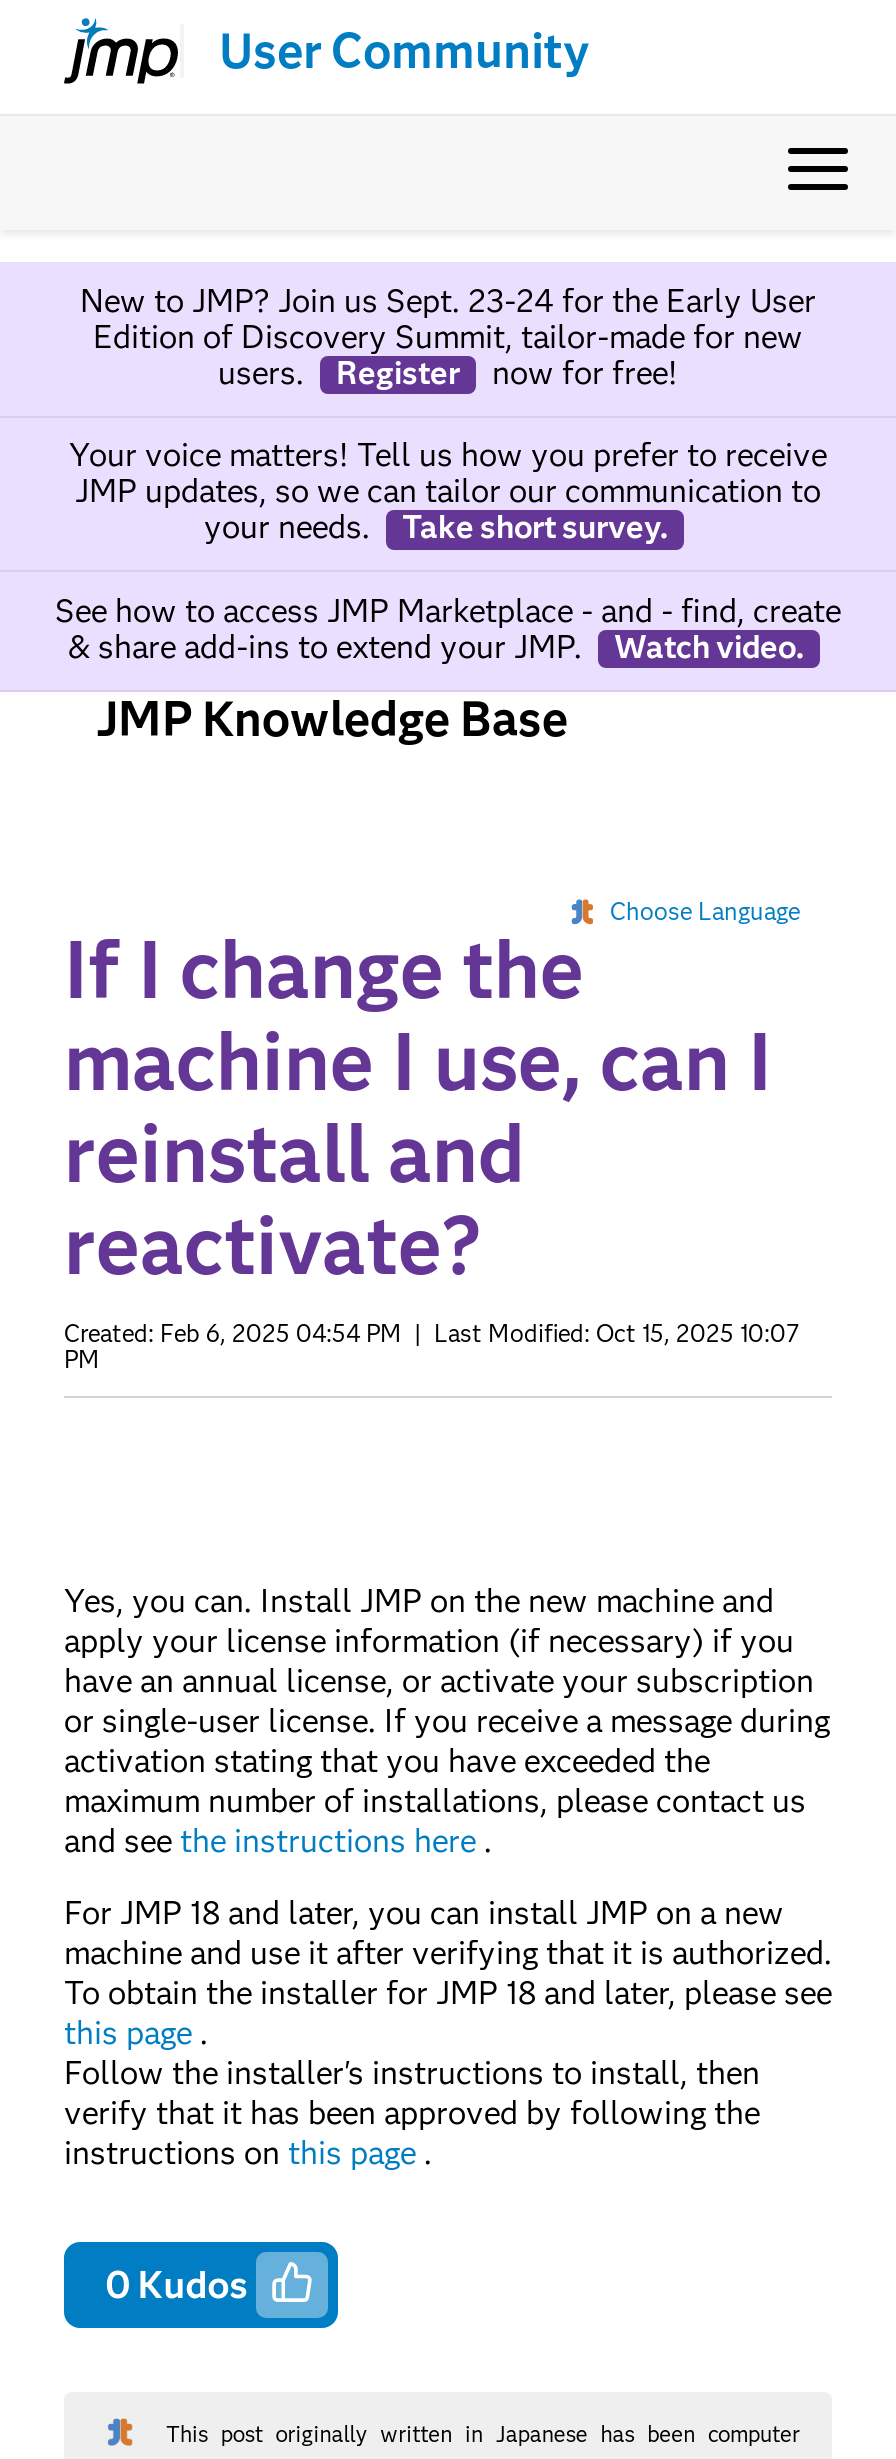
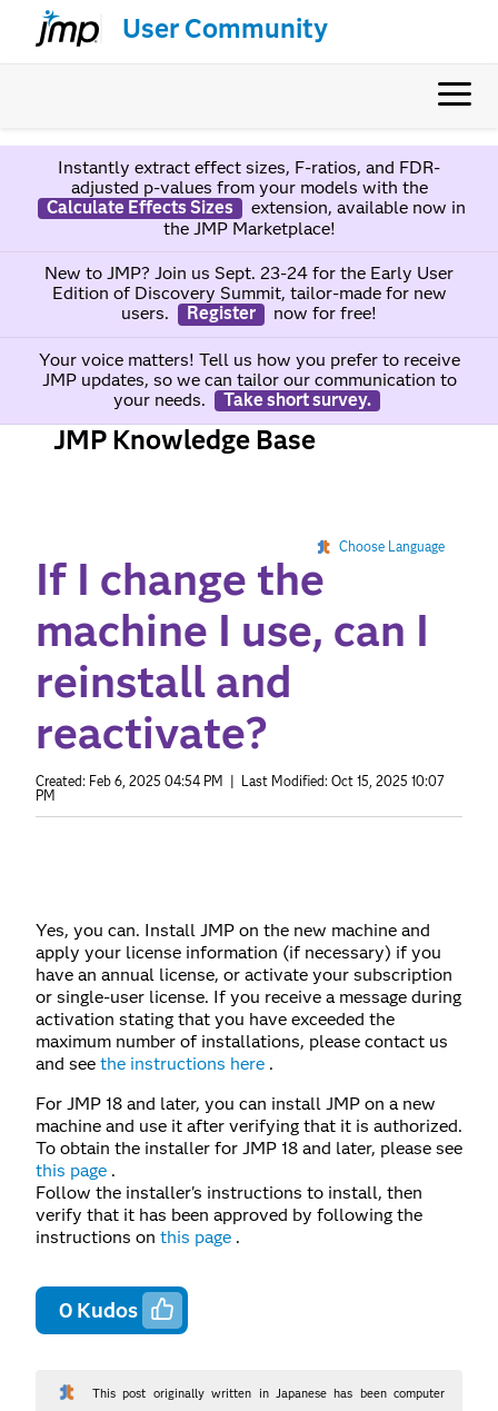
none -> [46,157,465,240] Instantly extract effect sizes, F-ratios, and FDR- | adjusted p-values from your models with the | Calculate Effects Sizes | extension, available now in | the JMP Marketplace!
moved [69,282,827,546] -> [38,263,460,410]: New to JMP? Join us Sept. 23-24 for the Early User | Edition of Discovery Summit, tailor-made for new | users. | ... | your needs. | Take short survey.
[55,591,841,665] See how to access JMP Marketplace - and - find, create | & share add-ins to extend your JMP. | Watch video. -> none

